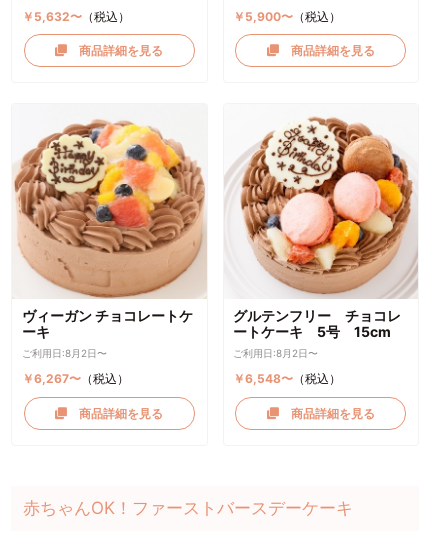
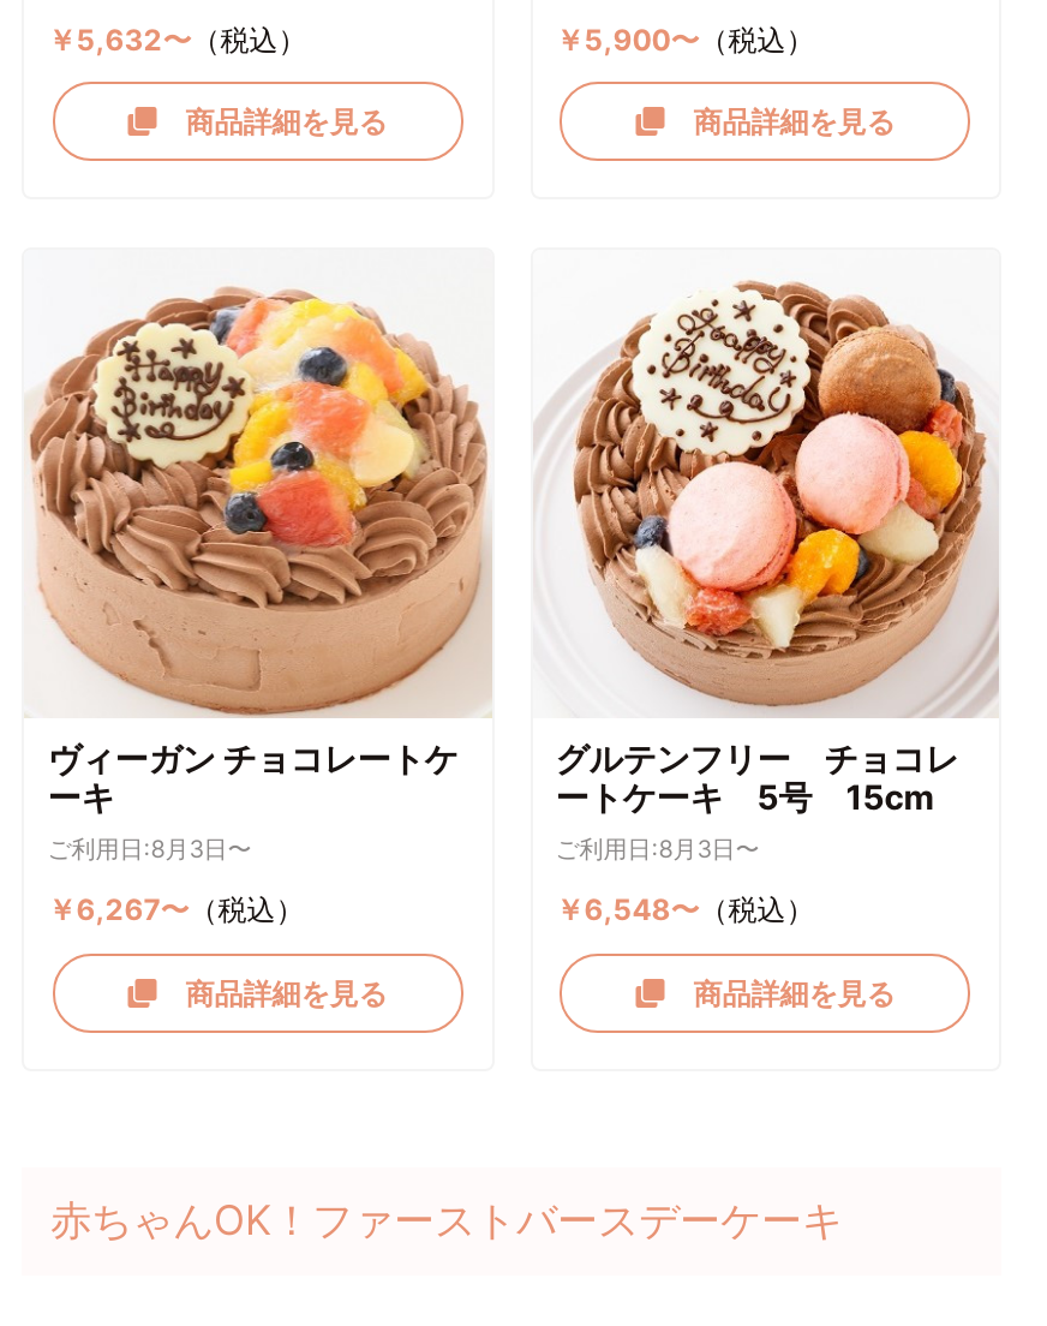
[22,347,107,359] ご利用日:8月2日〜 -> [47,835,251,863] ご利用日:8月3日〜
[233,347,318,359] ご利用日:8月2日〜 -> [555,835,759,863] ご利用日:8月3日〜

